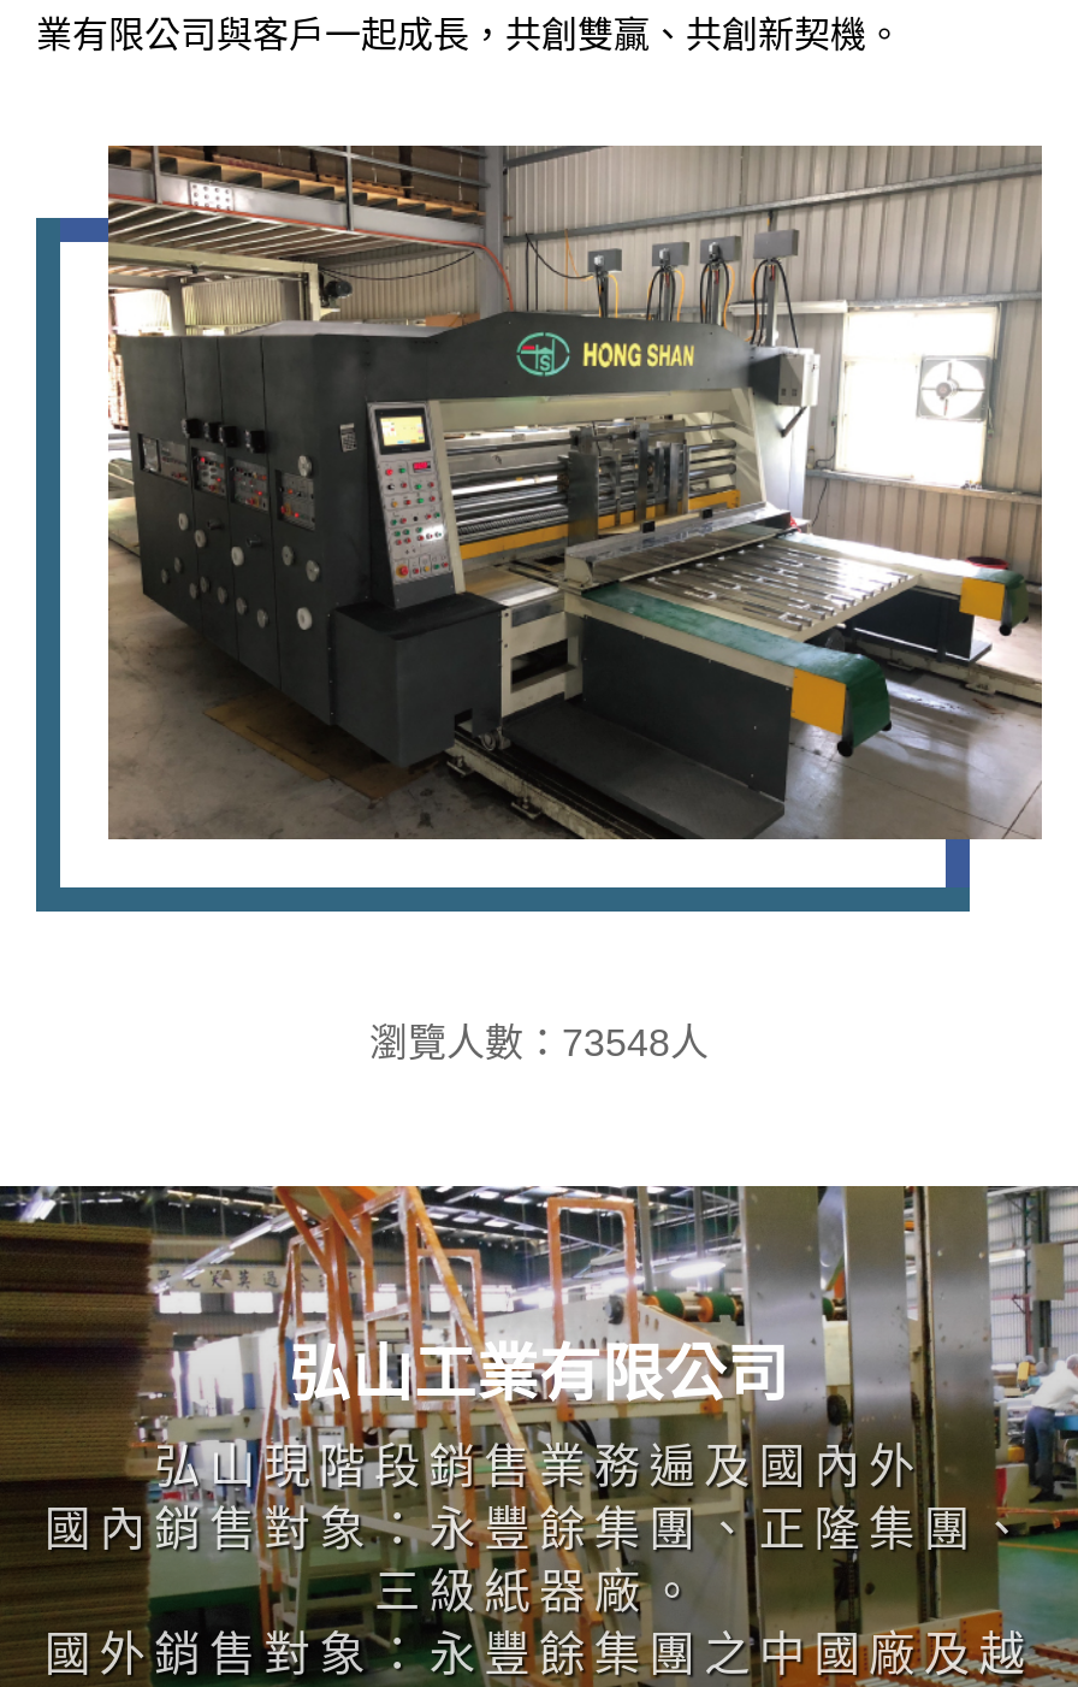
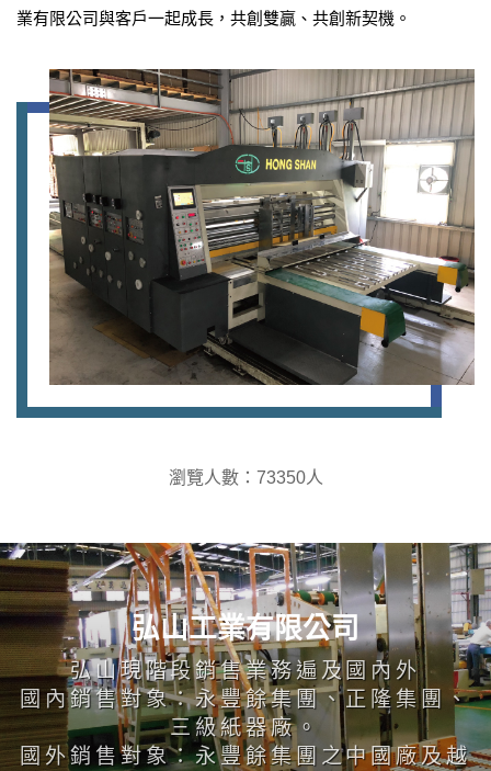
[369,1021,709,1062] 瀏覽人數：73548人 -> [168,468,323,487] 瀏覽人數：73350人

